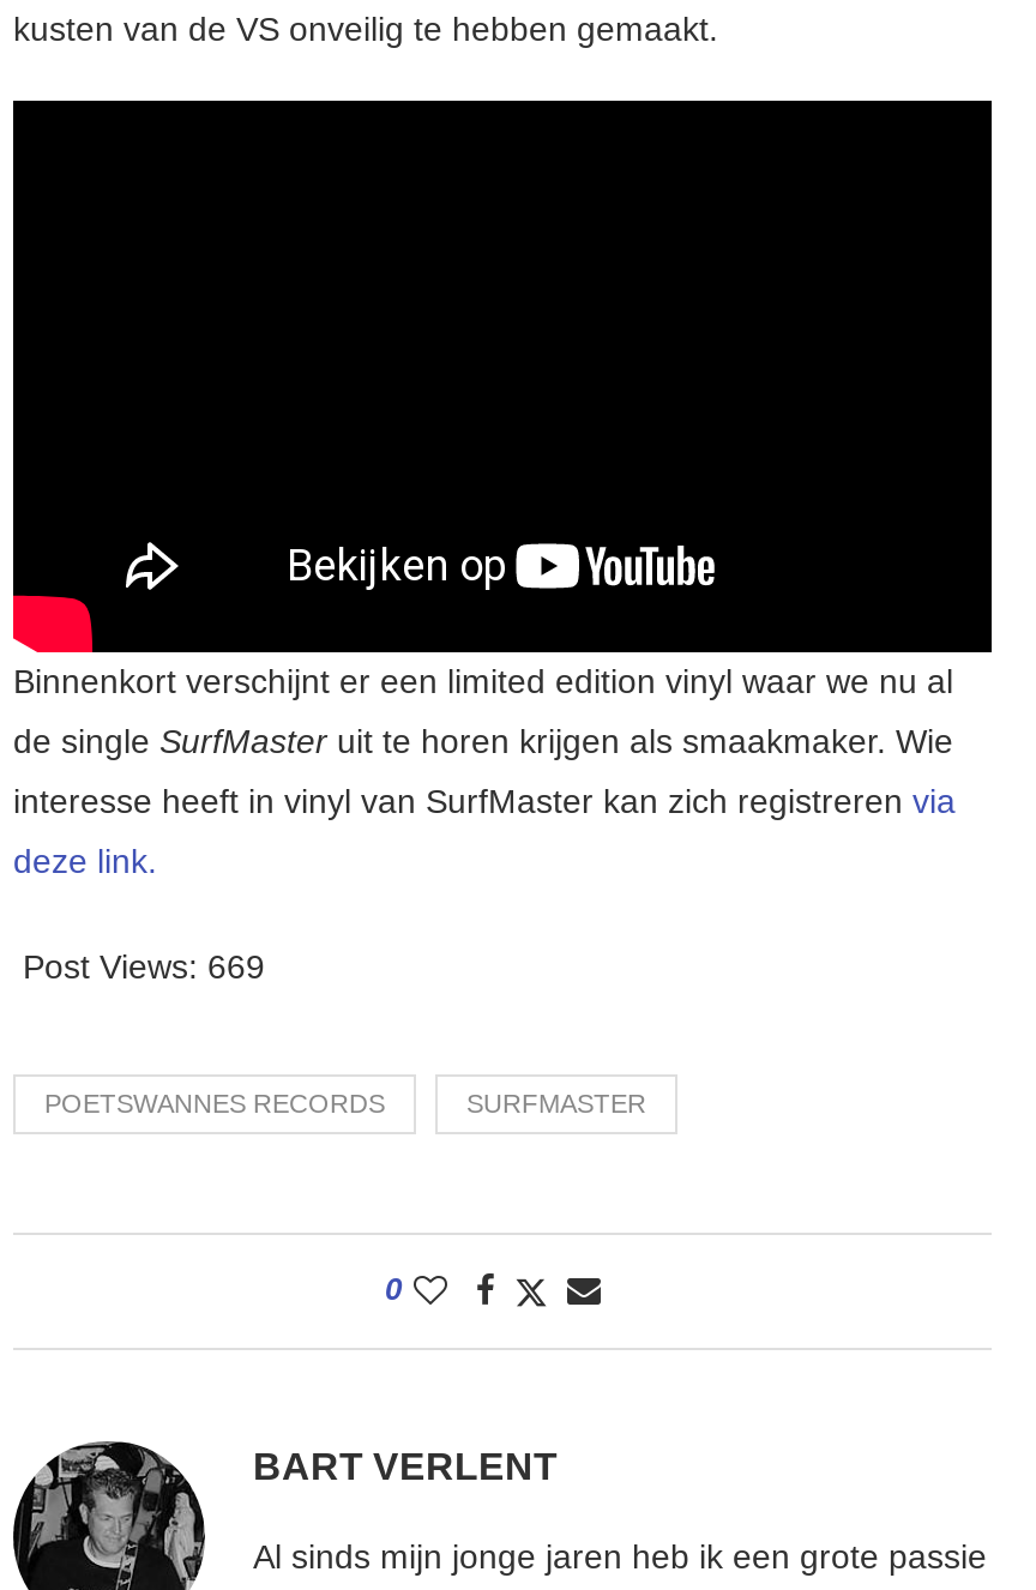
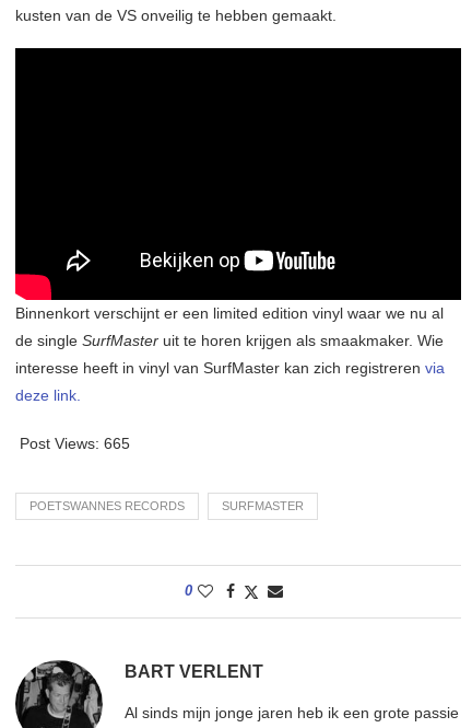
[23,947,265,985] Post Views: 669 -> [20,435,130,452] Post Views: 665

